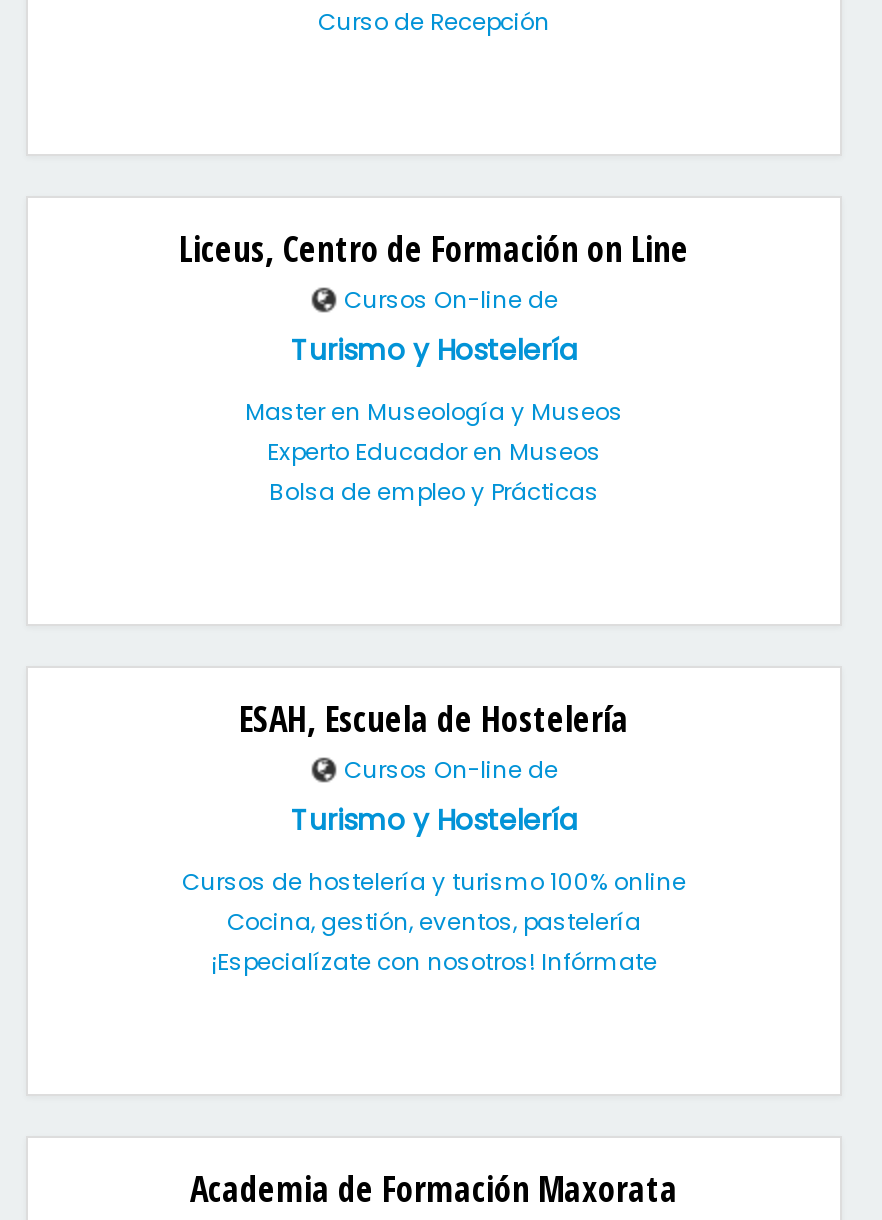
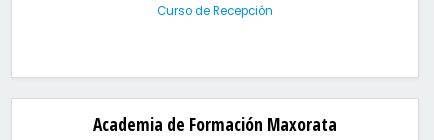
[179,224,689,508] Liceus, Centro de Formación on Line | Cursos On-line de | Turismo y Hostelería | Master en Museología y Museos | Experto Educador en Museos | Bolsa de empleo y Prácticas -> none
[182,694,686,978] ESAH, Escuela de Hostelería | Cursos On-line de | Turismo y Hostelería | Cursos de hostelería y turismo 100% online | Cocina, gestión, eventos, pastelería | ¡Especialízate con nosotros! Infórmate -> none

